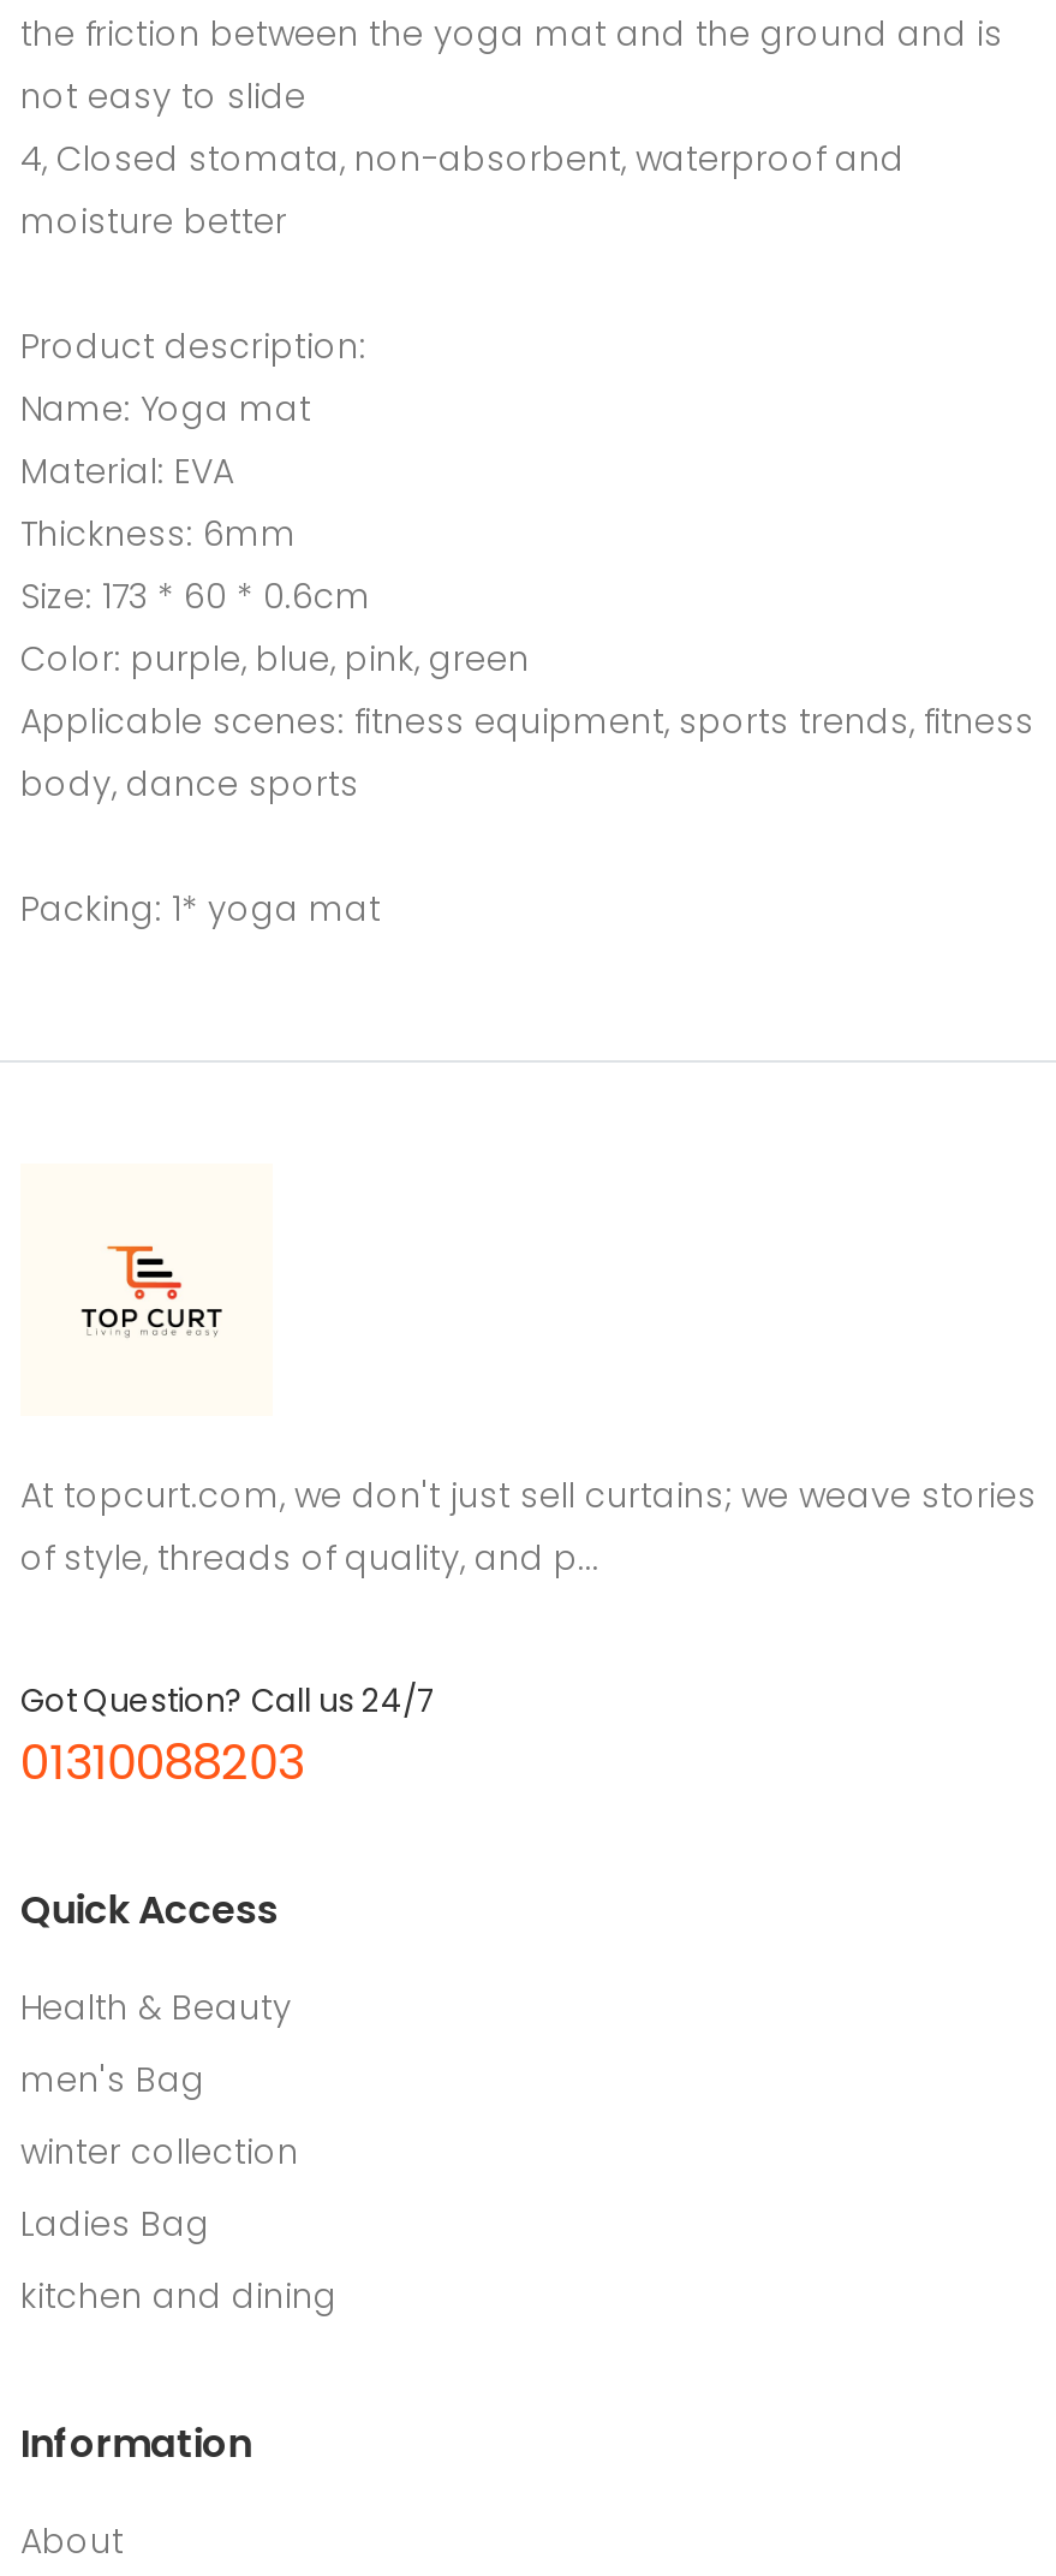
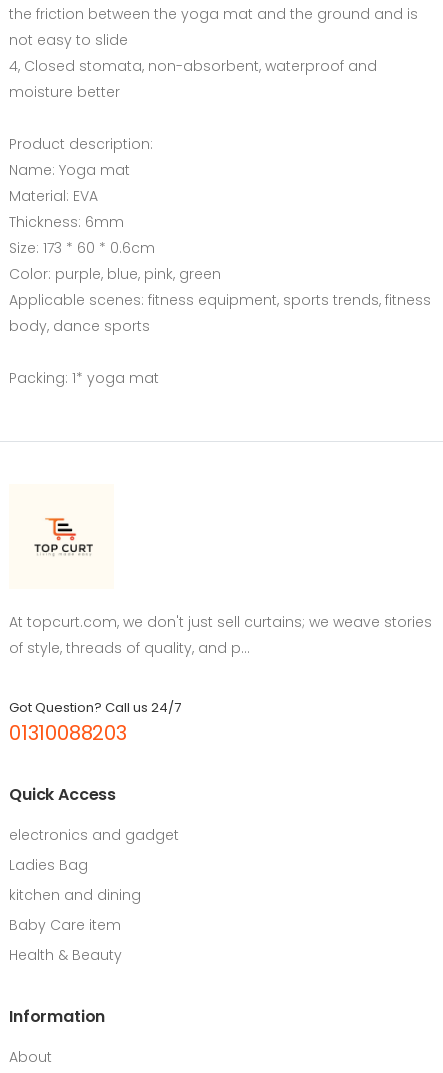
moved [20,1983,292,2031] -> [9,945,122,965]: Health & Beauty
[20,2056,299,2176] men's Bag | winter collection -> [9,825,179,845] electronics and gadget
moved [20,2200,338,2320] -> [9,855,141,905]: Ladies Bag | kitchen and dining
none -> [9,915,121,935] Baby Care item

